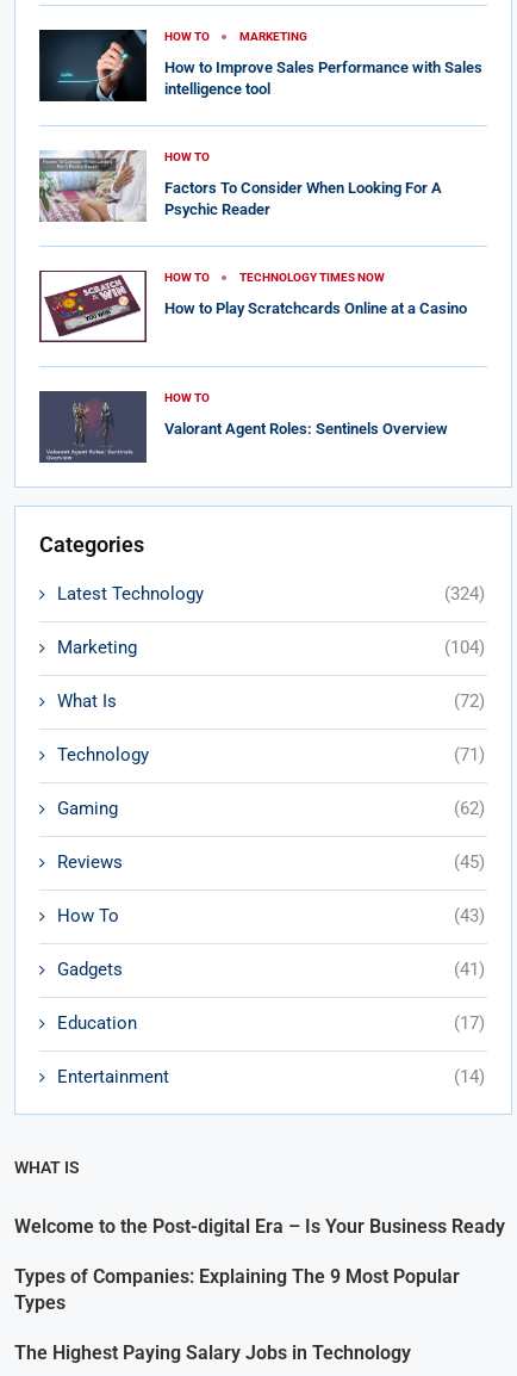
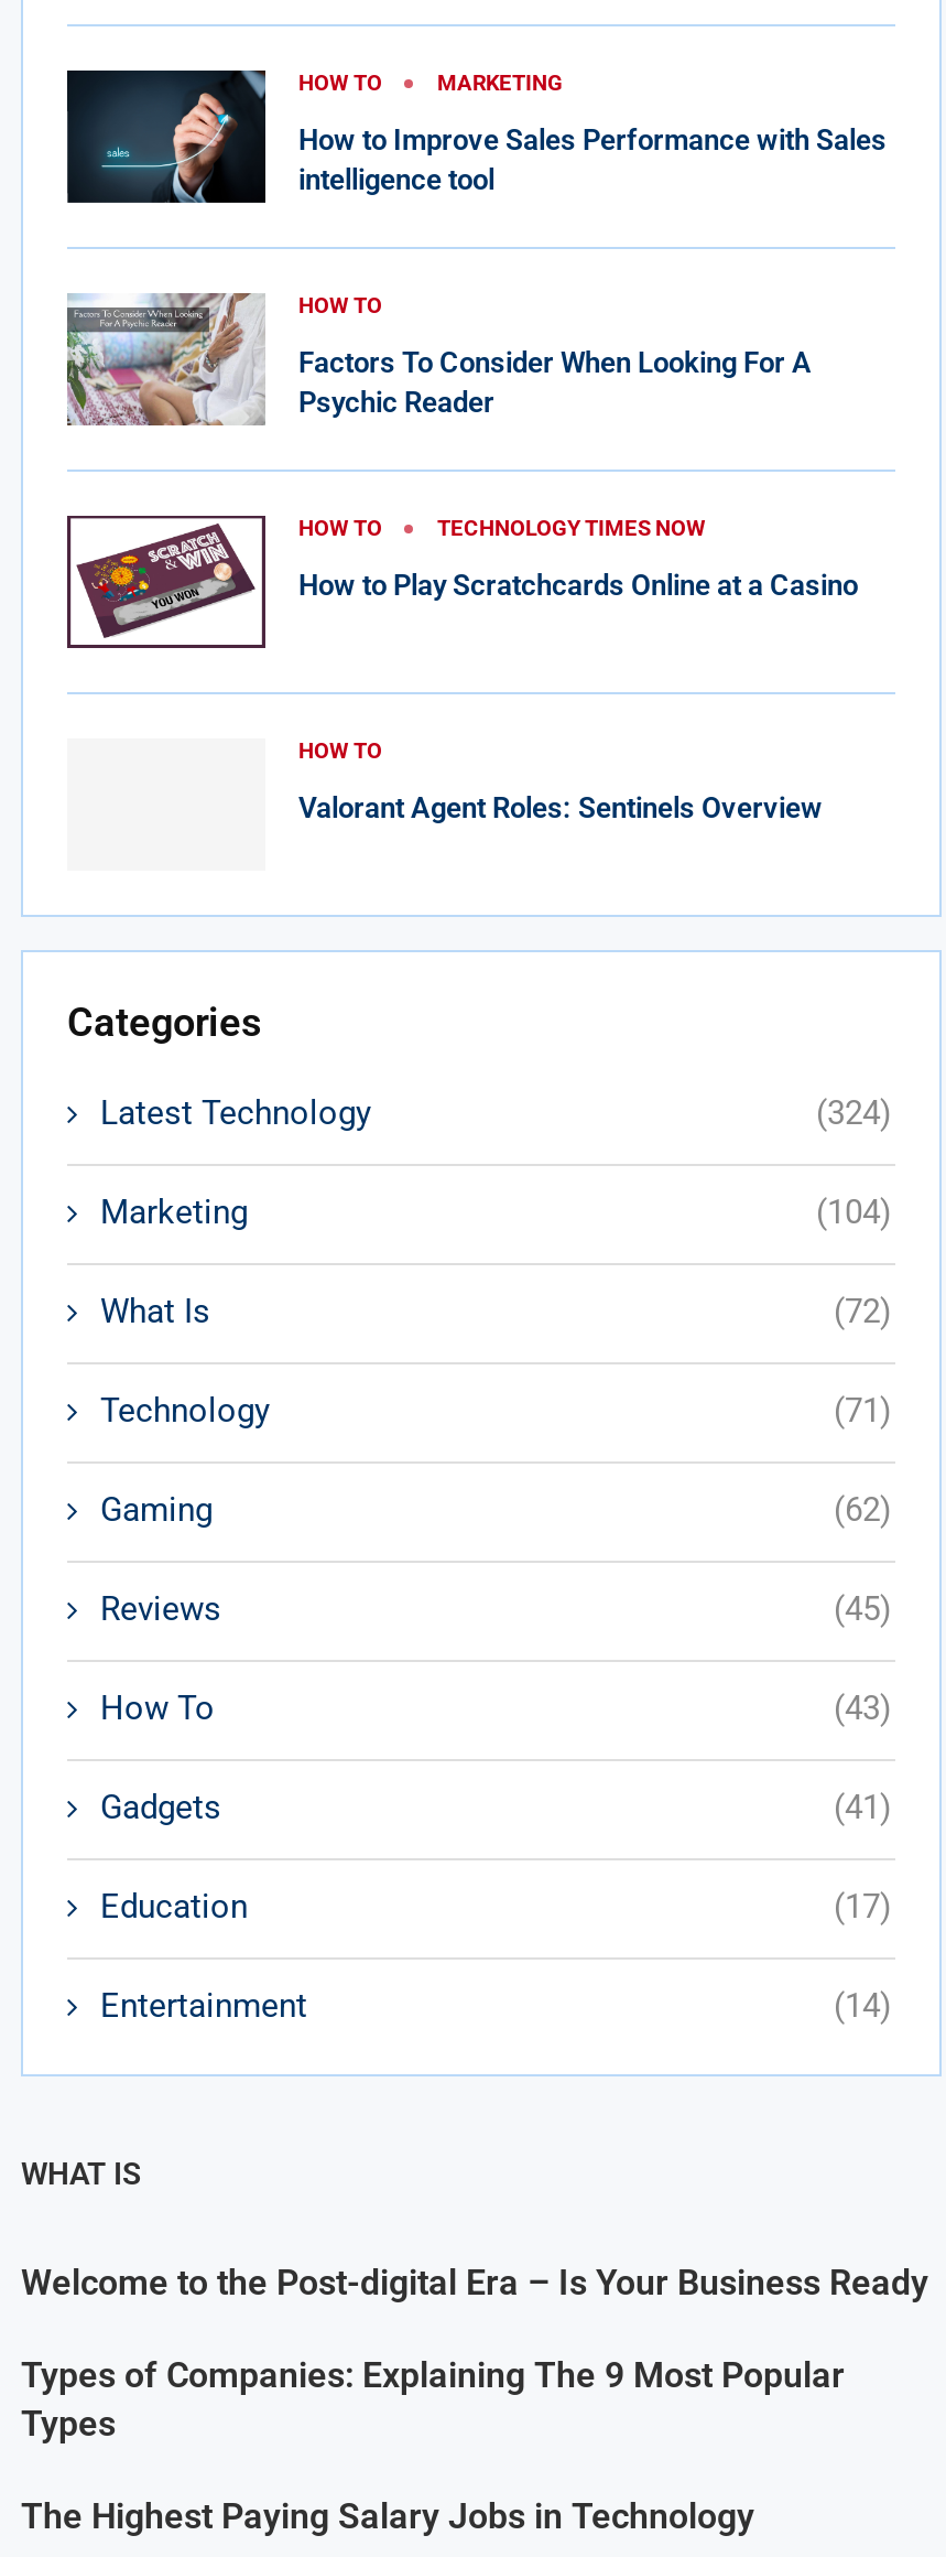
[38,390,148,464] [image] -> none

